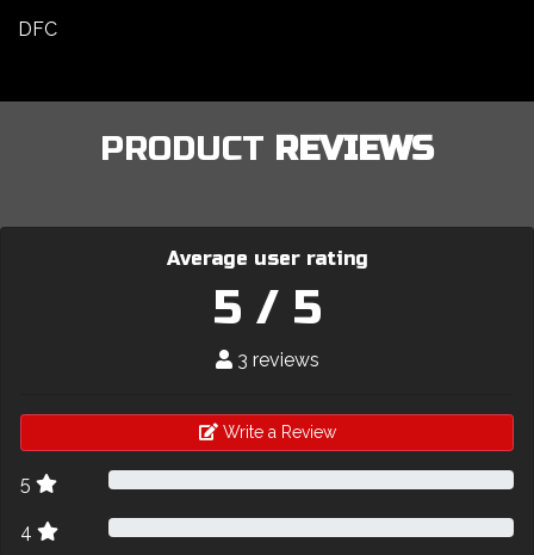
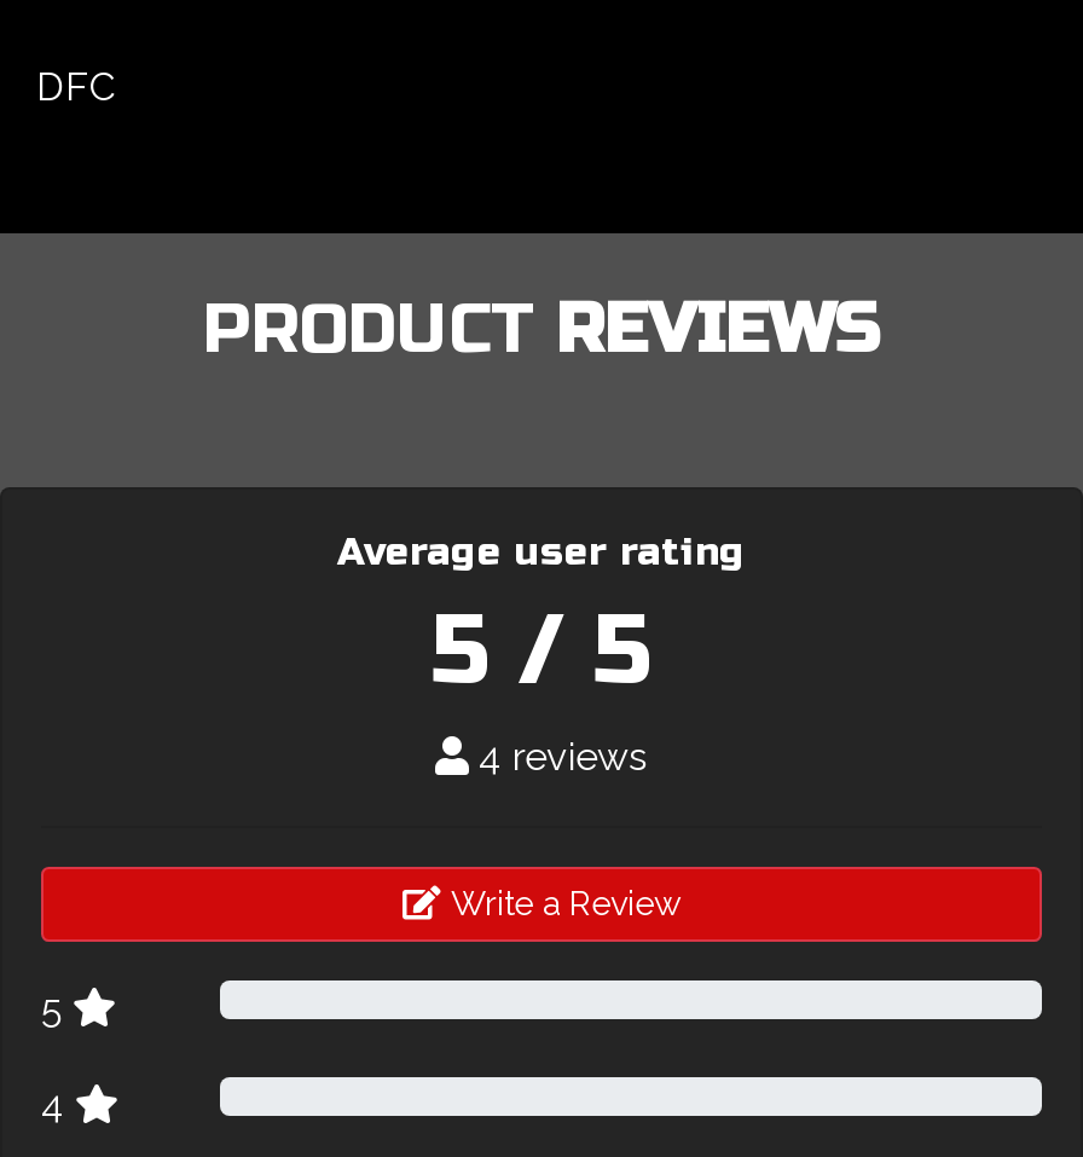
[232,349,319,372] 3 reviews -> [469,735,648,781] 4 reviews

